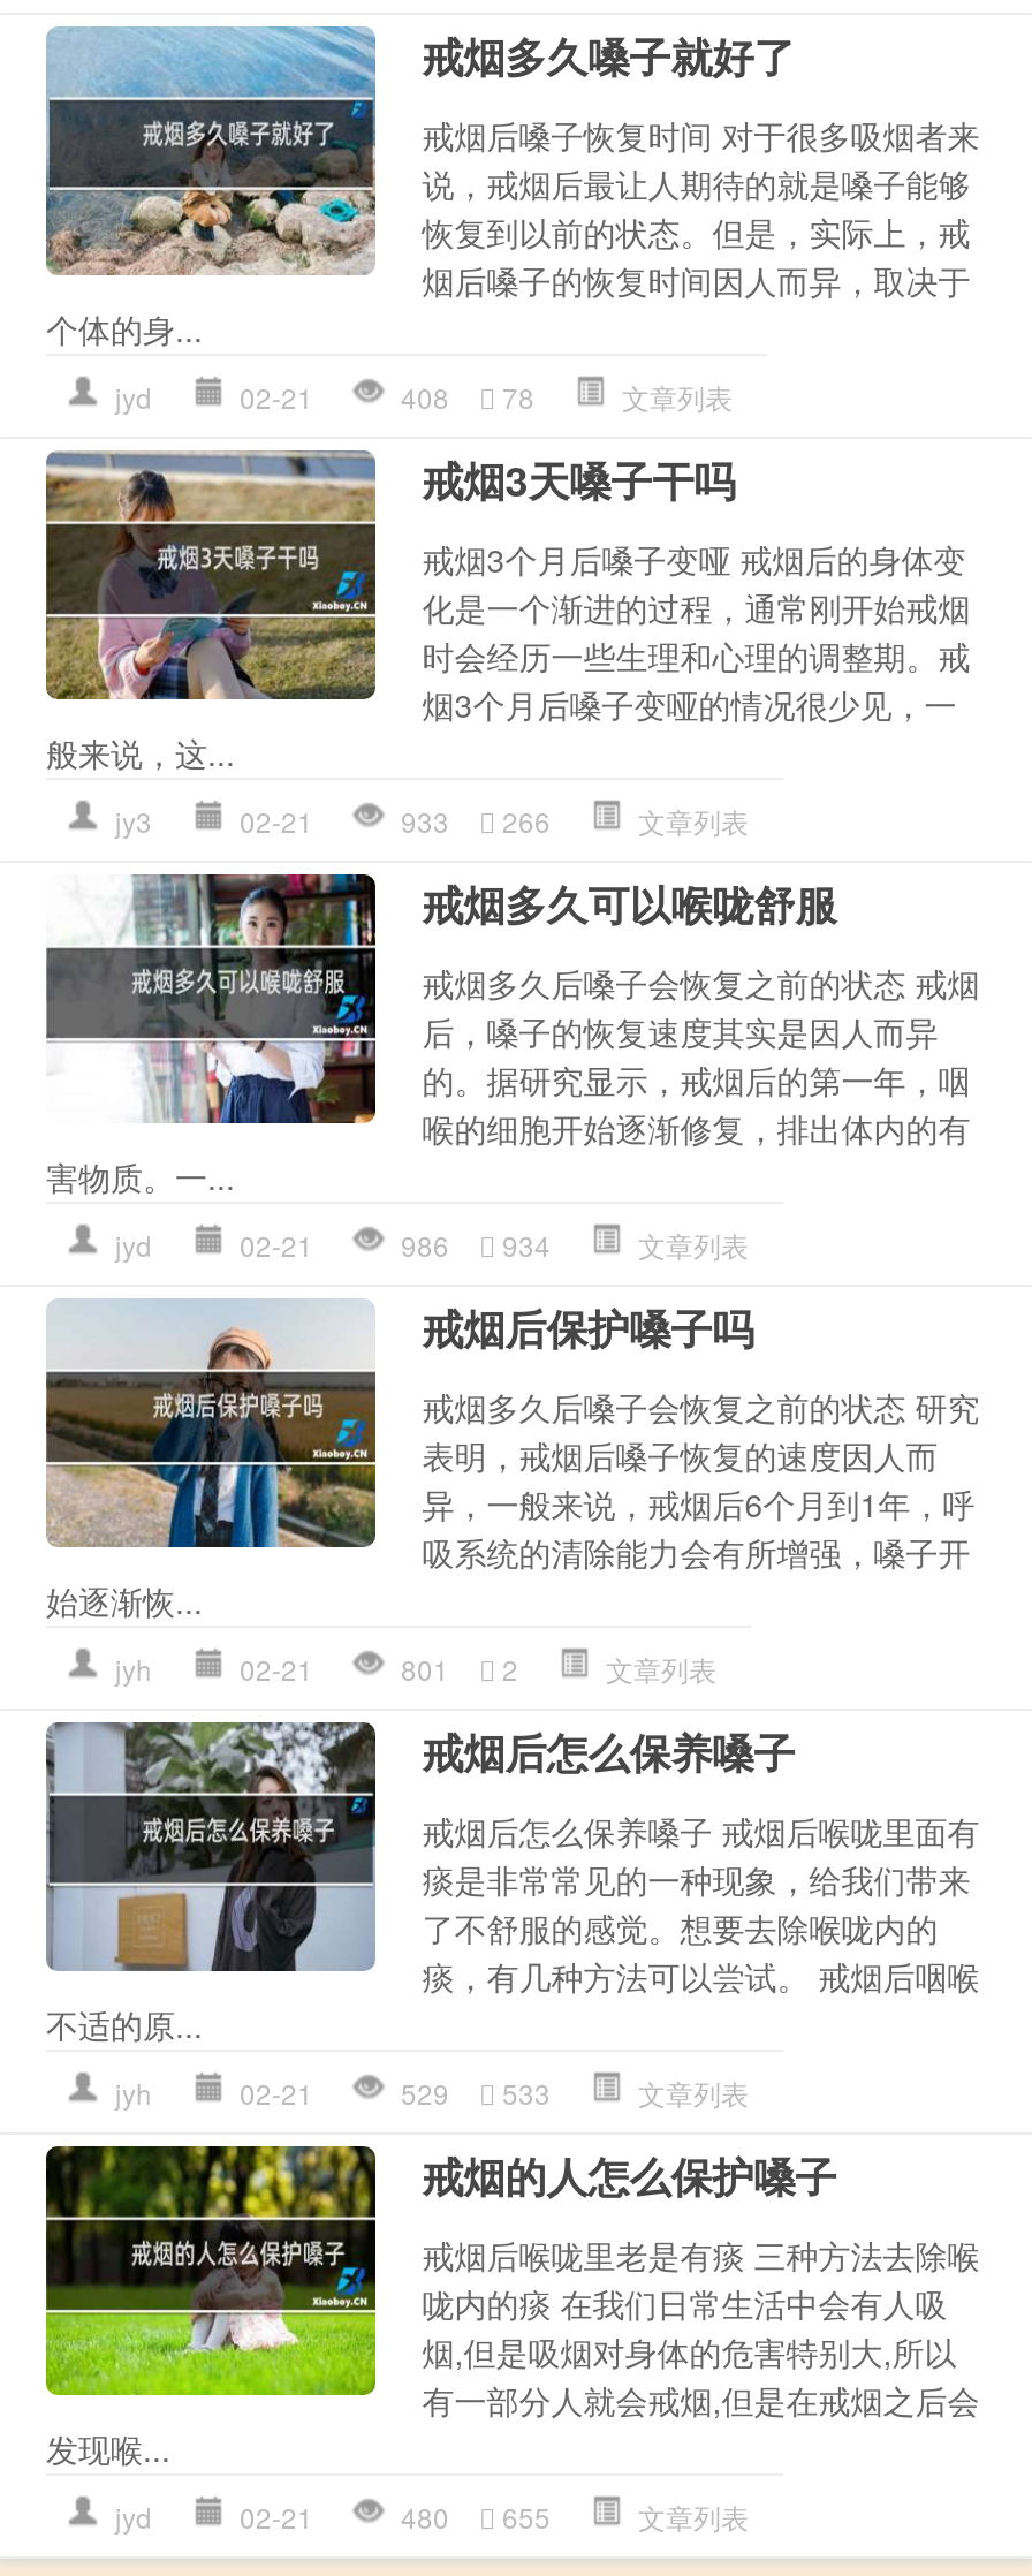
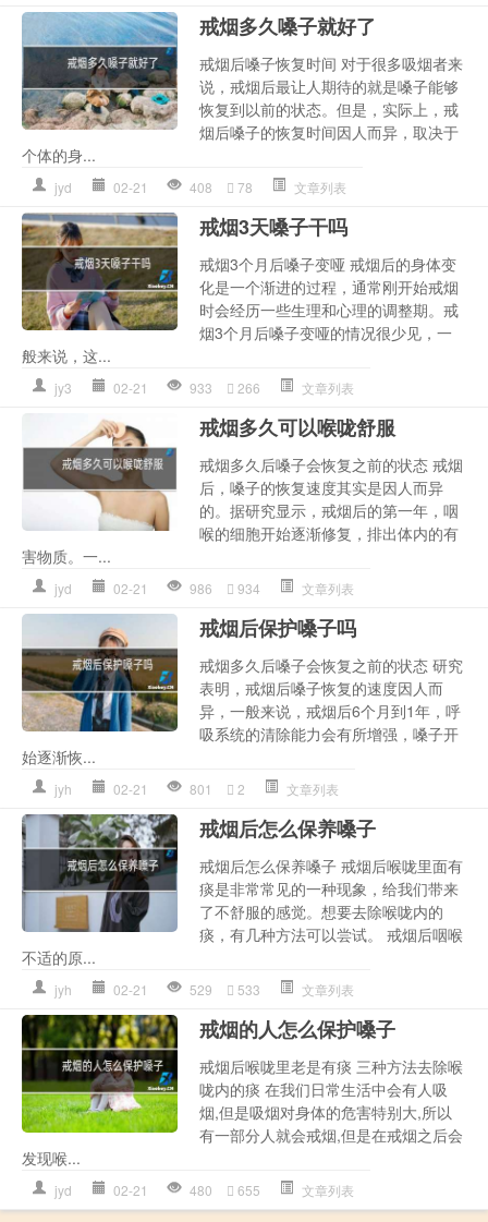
[113,872,378,1126] [image] -> [24,413,178,531] [image]

